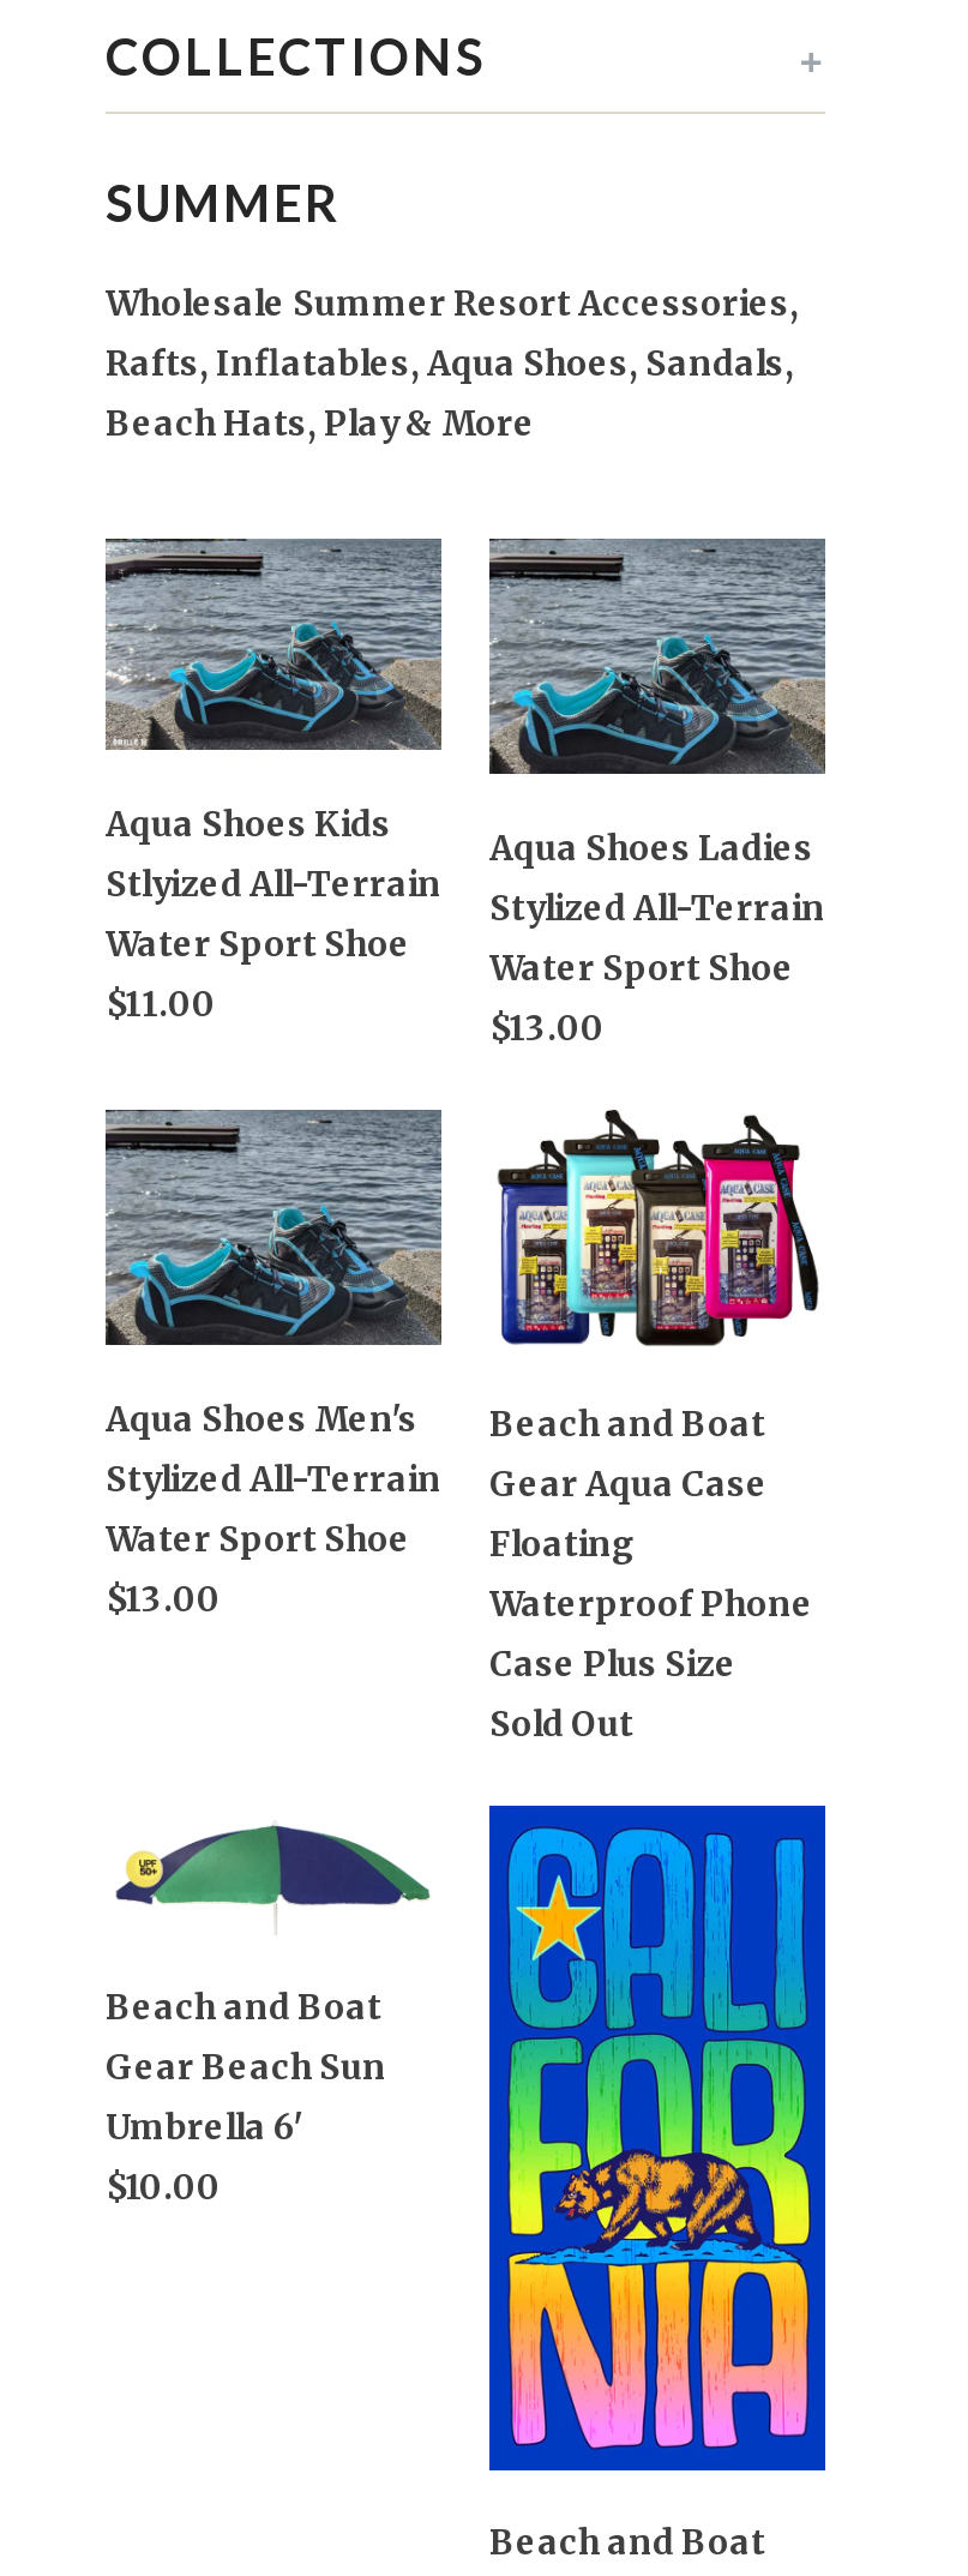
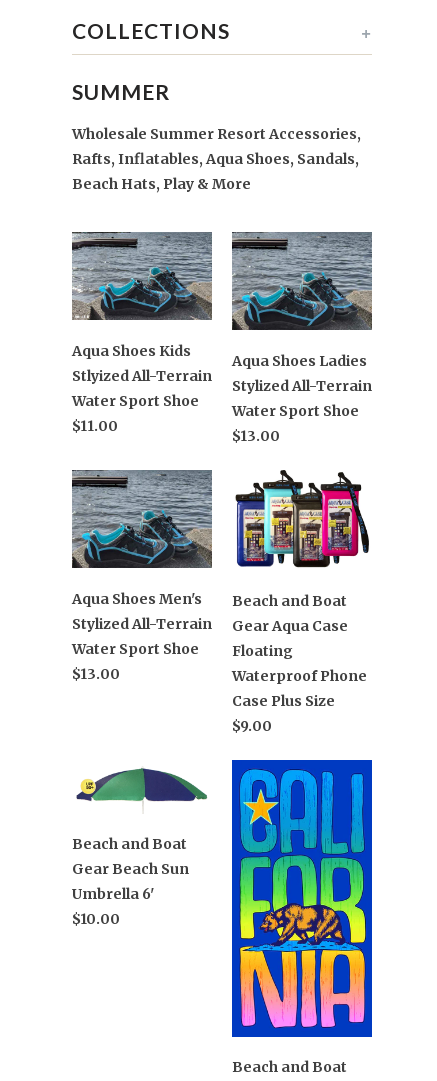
[489,1703,633,1746] Sold Out -> [232,717,272,735] $9.00

